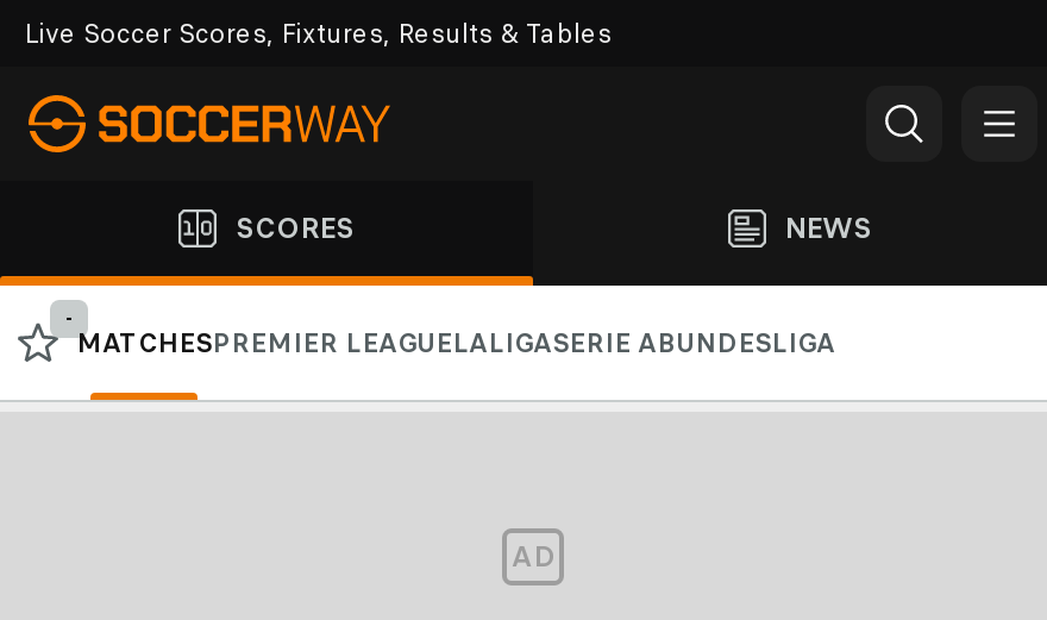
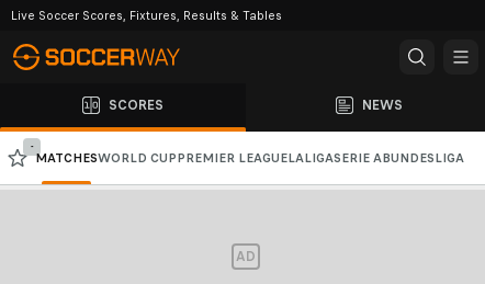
[76,326,835,359] MATCHESPREMIER LEAGUELALIGASERIE ABUNDESLIGA -> [35,150,464,166] MATCHESWORLD CUP PREMIER LEAGUELALIGASERIE A BUNDESLIGA

